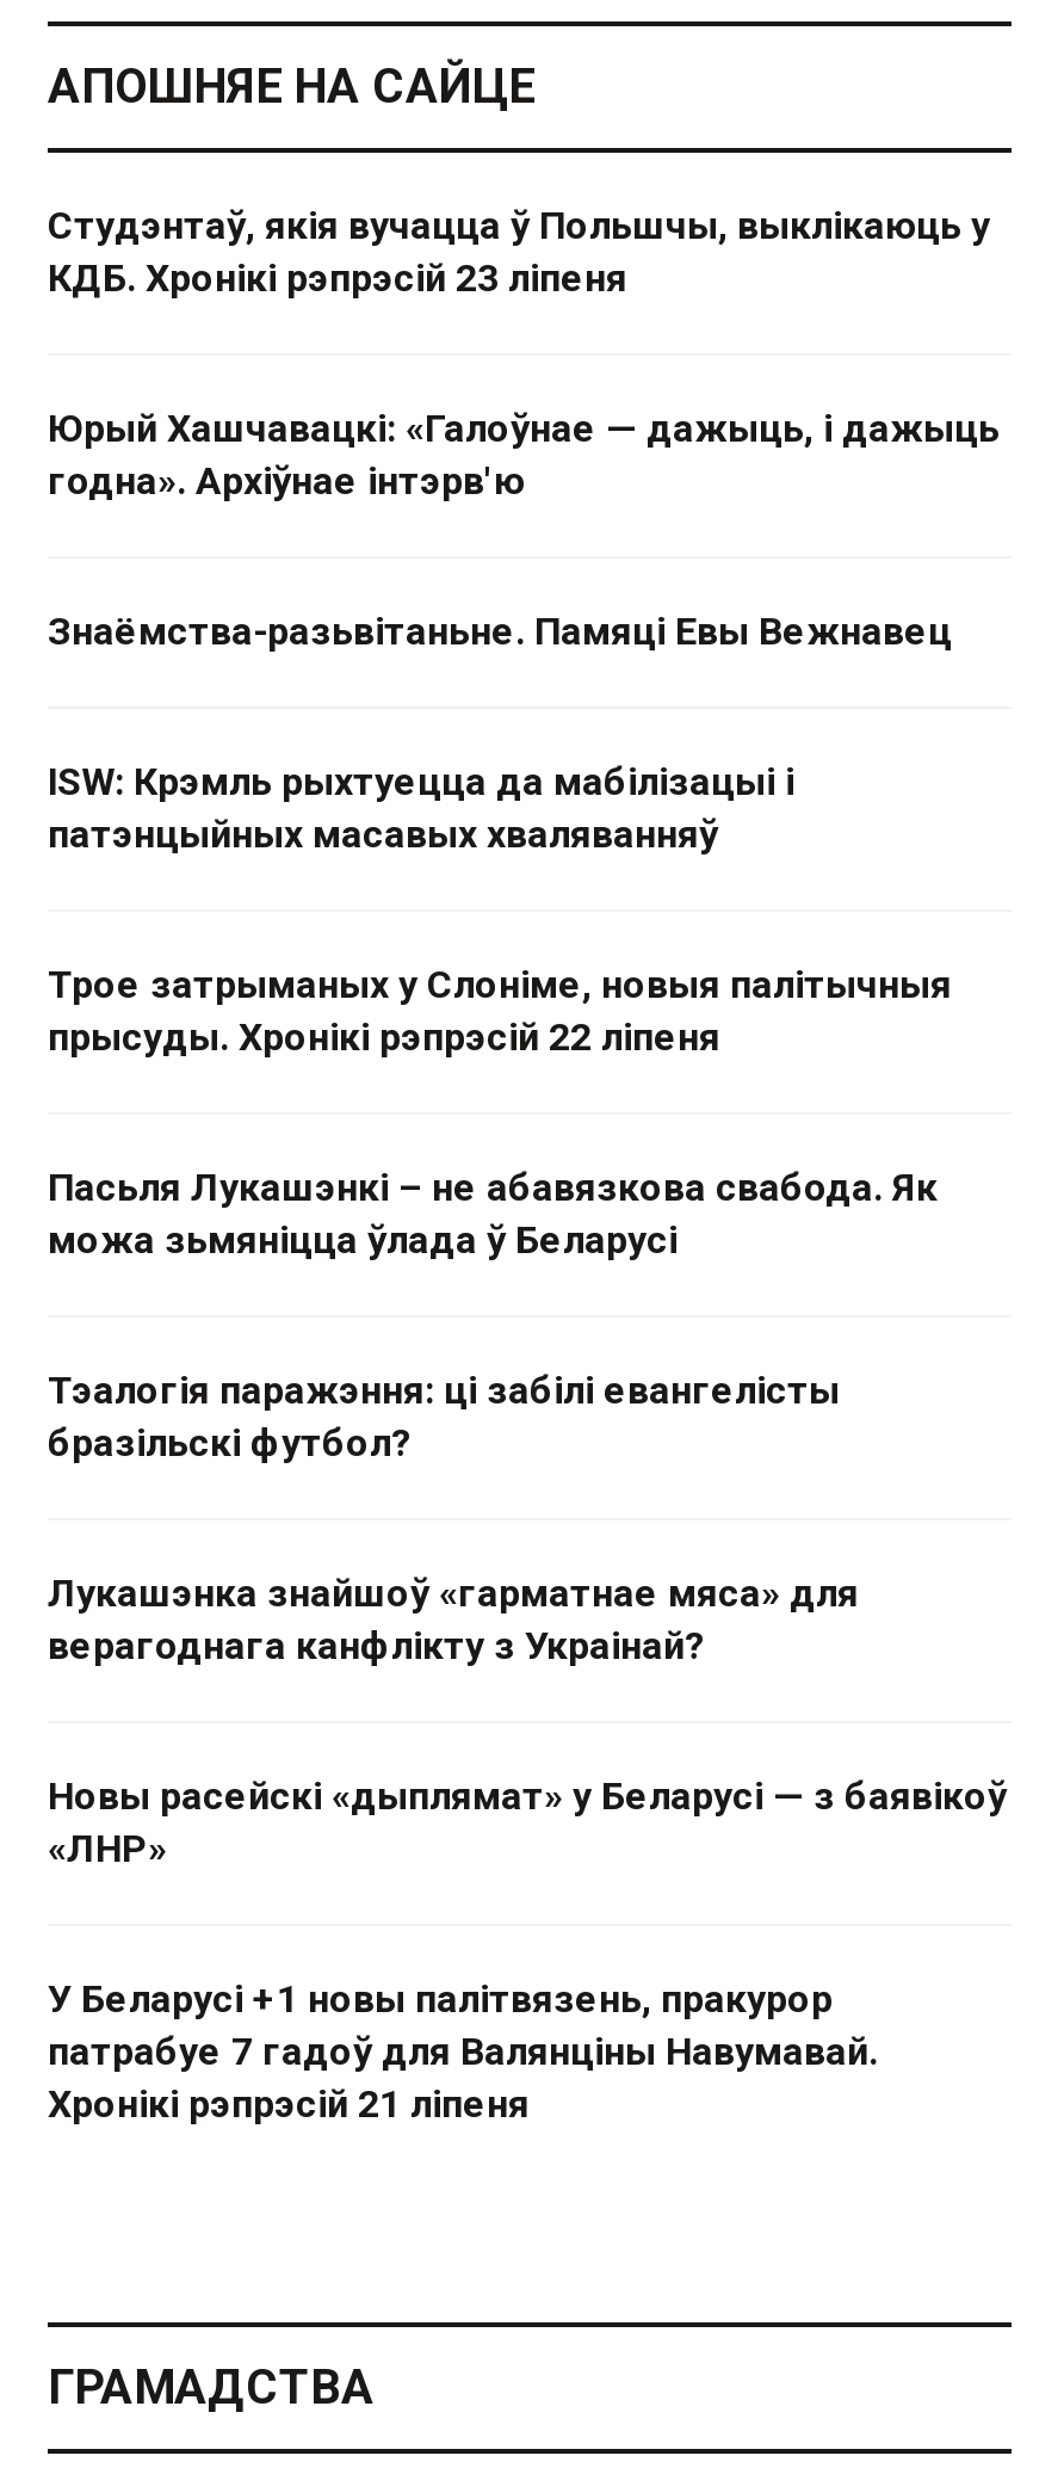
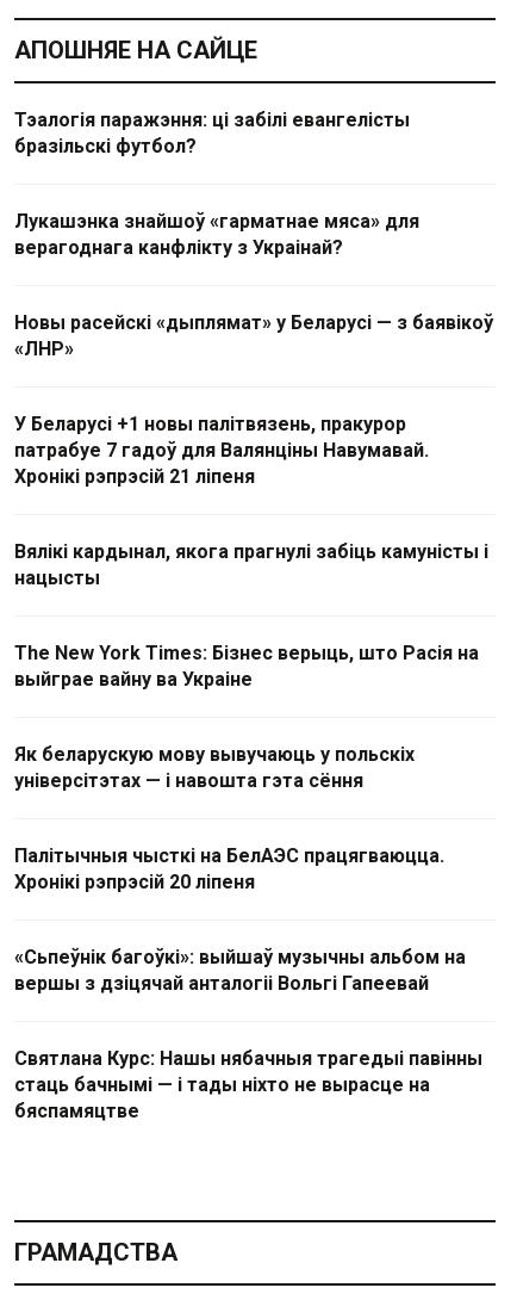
[48,203,1000,1263] Студэнтаў, якія вучацца ў Польшчы, выклікаюць у | КДБ. Хронікі рэпрэсій 23 ліпеня | Юрый Хашчавацкі: «Галоўнае — дажыць, і дажыць | годна». Архіўнае інтэрв'ю | Знаёмства-разьвітаньне. Памяці Евы Вежнавец | ISW: Крэмль рыхтуецца да мабілізацыі і | патэнцыйных масавых хваляванняў | Трое затрыманых у Слоніме, новыя палітычныя | прысуды. Хронікі рэпрэсій 22 ліпеня | Пасьля Лукашэнкі – не абавязкова свабода. Як | можа зьмяніцца ўлада ў Беларусі -> none
moved [48,1368,1007,2127] -> [14,109,493,488]: Тэалогія паражэння: ці забілі евангелісты | бразільскі футбол? | Лукашэнка знайшоў «гарматнае мяса» для | ... | патрабуе 7 гадоў для Валянціны Навумавай. | Хронікі рэпрэсій 21 ліпеня
none -> [14,540,488,1122] Вялікі кардынал, якога прагнулі забіць камуністы і | нацысты | The New York Times: Бізнес верыць, што Расія на | выйграе вайну ва Украіне | Як беларускую мову вывучаюць у польскіх | універсітэтах — і навошта гэта сёння | Палітычныя чысткі на БелАЭС працягваюцца. | Хронікі рэпрэсій 20 ліпеня | «Сьпеўнік багоўкі»: выйшаў музычны альбом на | вершы з дзіцячай анталогіі Вольгі Гапеевай | Святлана Курс: Нашы нябачныя трагедыі павінны | стаць бачнымі — і тады ніхто не вырасце на | бяспамяцтве

